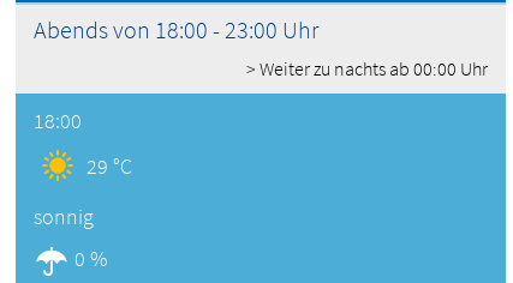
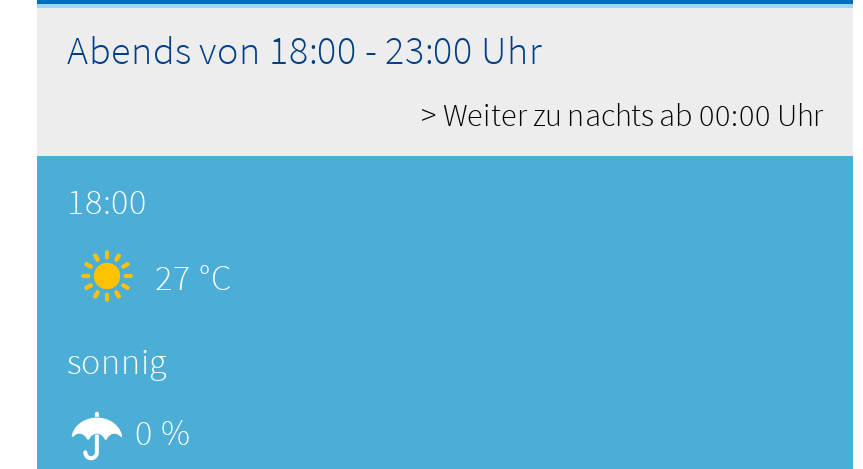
[87,152,132,180] 29 °C -> [155,254,231,300] 27 °C

